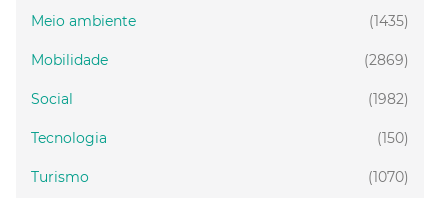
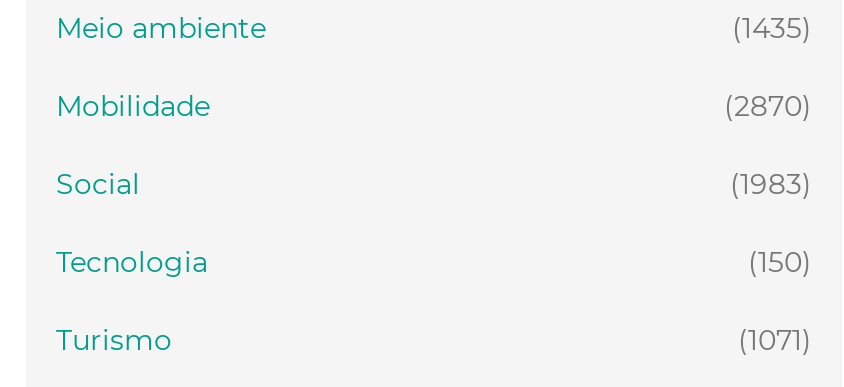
[364,50,409,68] (2869) -> [724,87,812,123] (2870)
[368,89,409,107] (1982) -> [730,165,812,201] (1983)
[368,167,409,185] (1070) -> [738,321,812,357] (1071)

